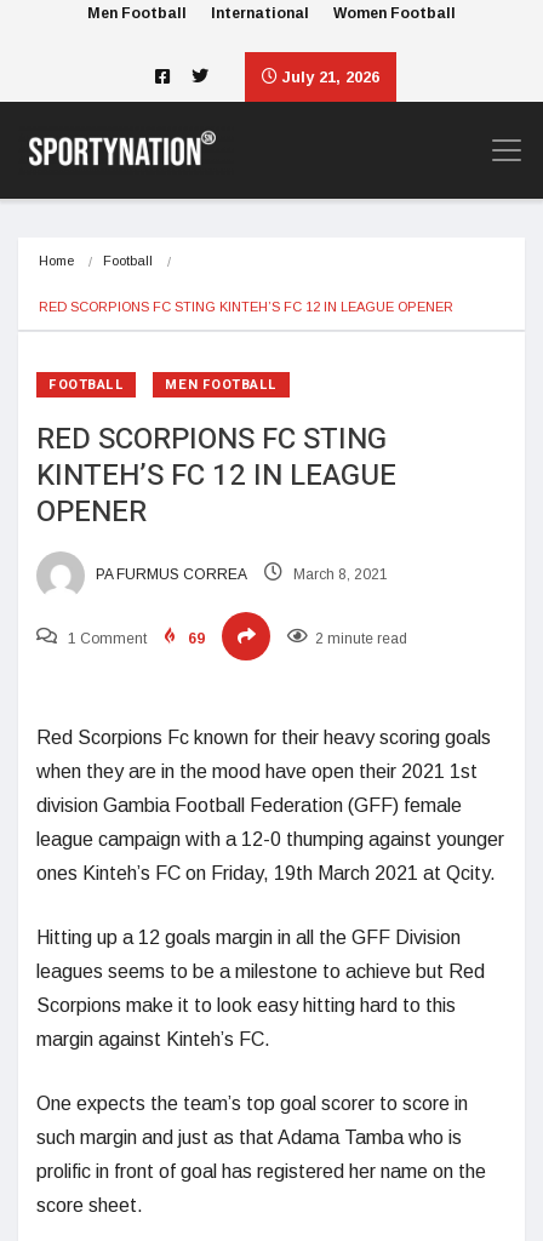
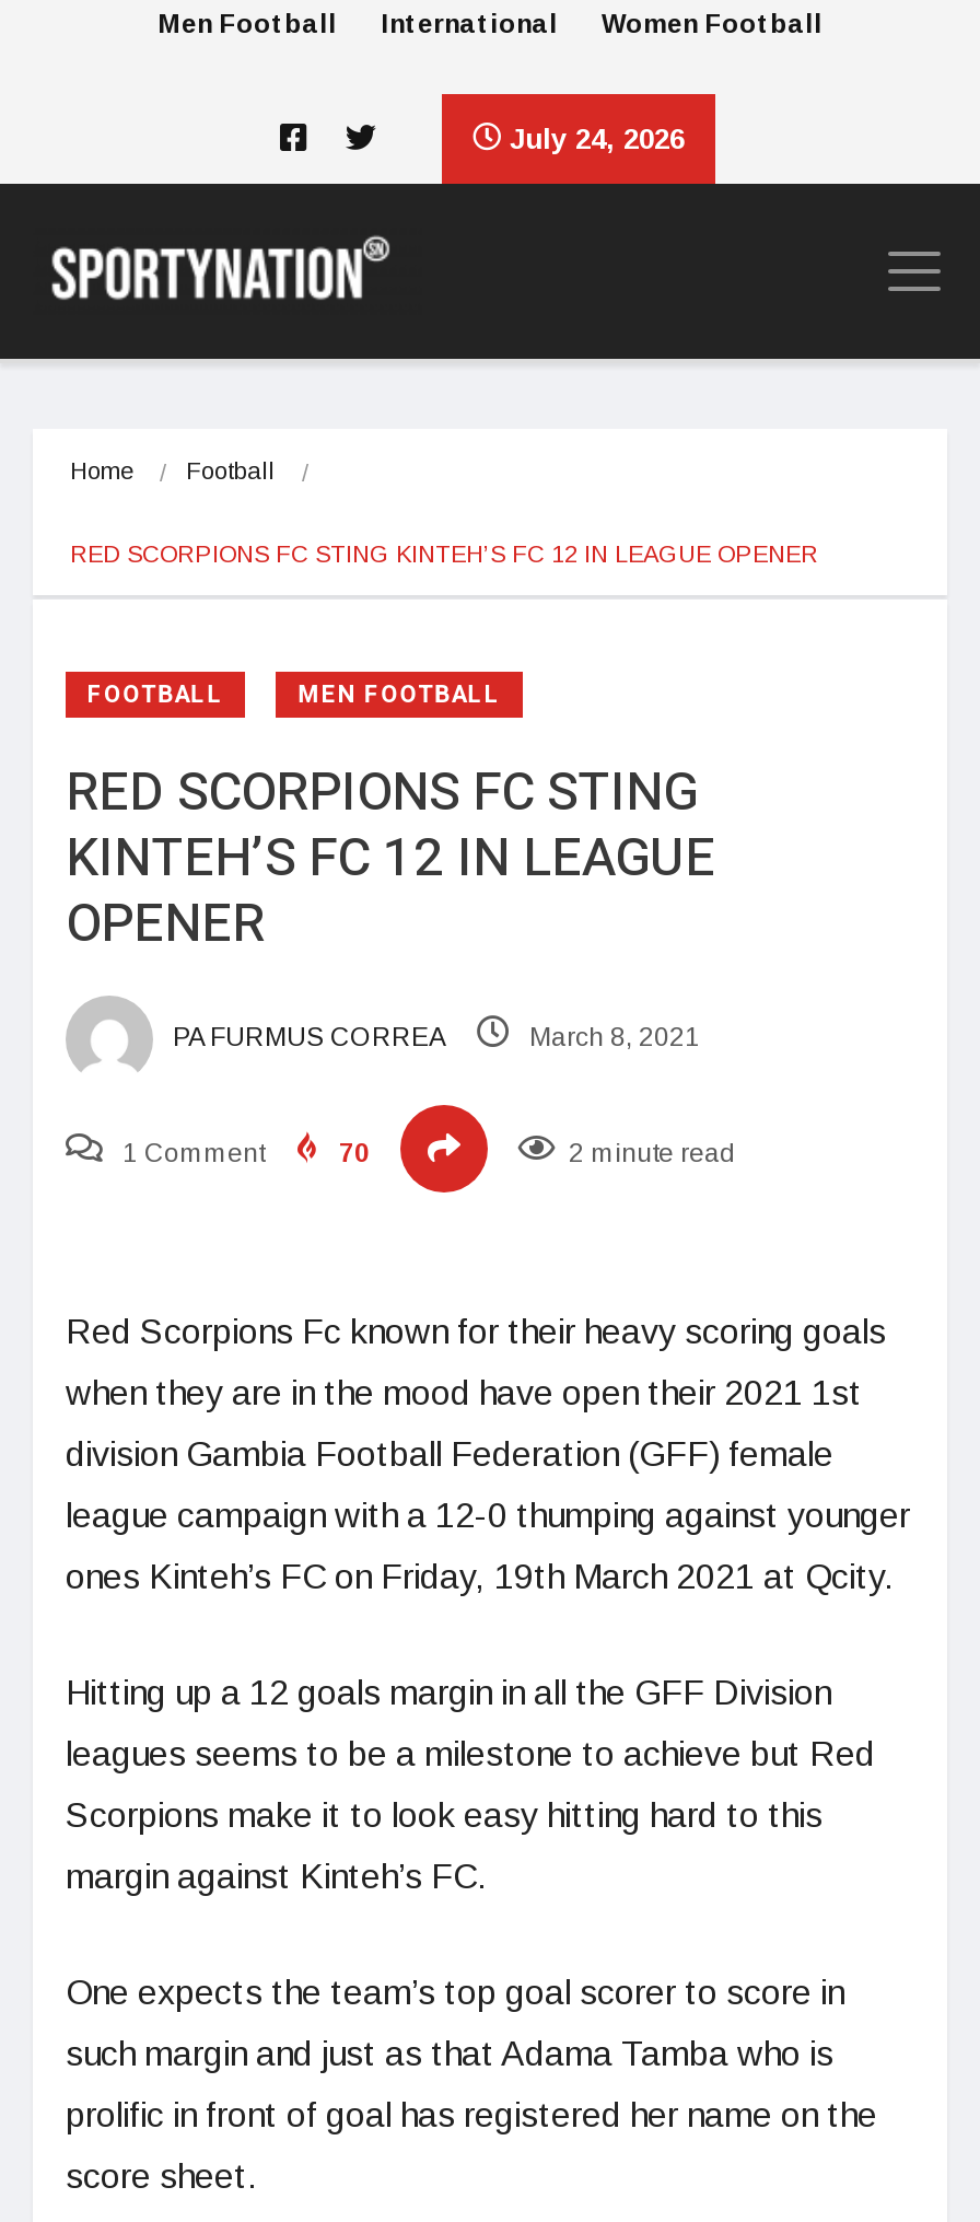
[278,68,379,86] July 21, 2026 -> [501,123,685,155] July 24, 2026
[184,630,205,647] 69 -> [332,1138,370,1168] 70

